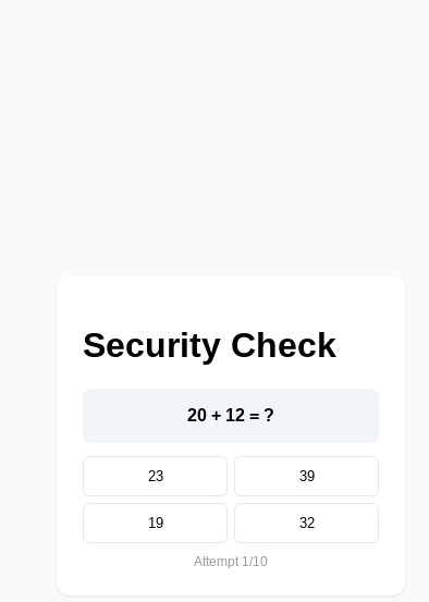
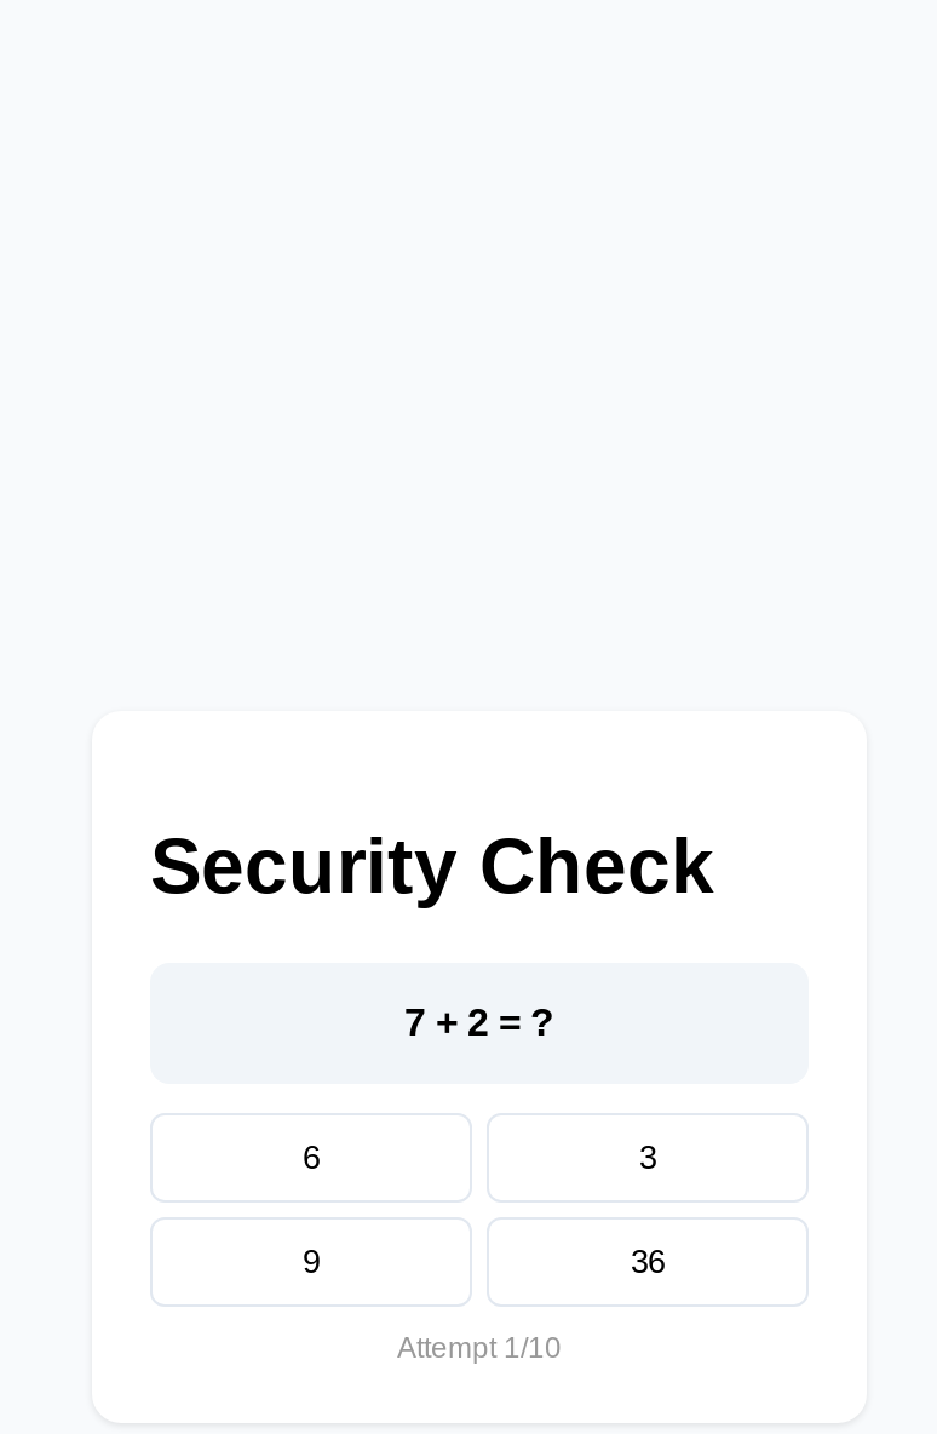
[187,406,274,424] 20 + 12 = ? -> [404,1001,554,1043] 7 + 2 = ?
[148,468,163,484] 23 -> [303,1139,320,1176] 6
[299,468,314,484] 39 -> [639,1139,656,1176] 3
[148,515,163,531] 19 -> [303,1244,320,1280] 9
[299,515,314,531] 32 -> [631,1244,665,1280] 36

